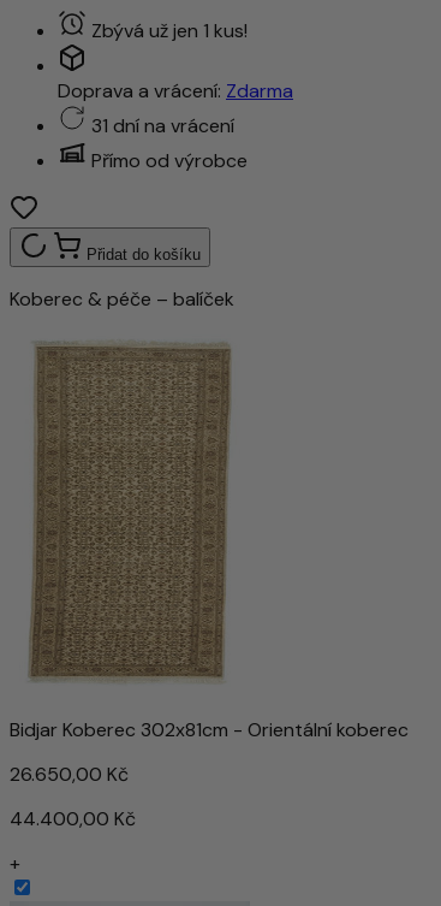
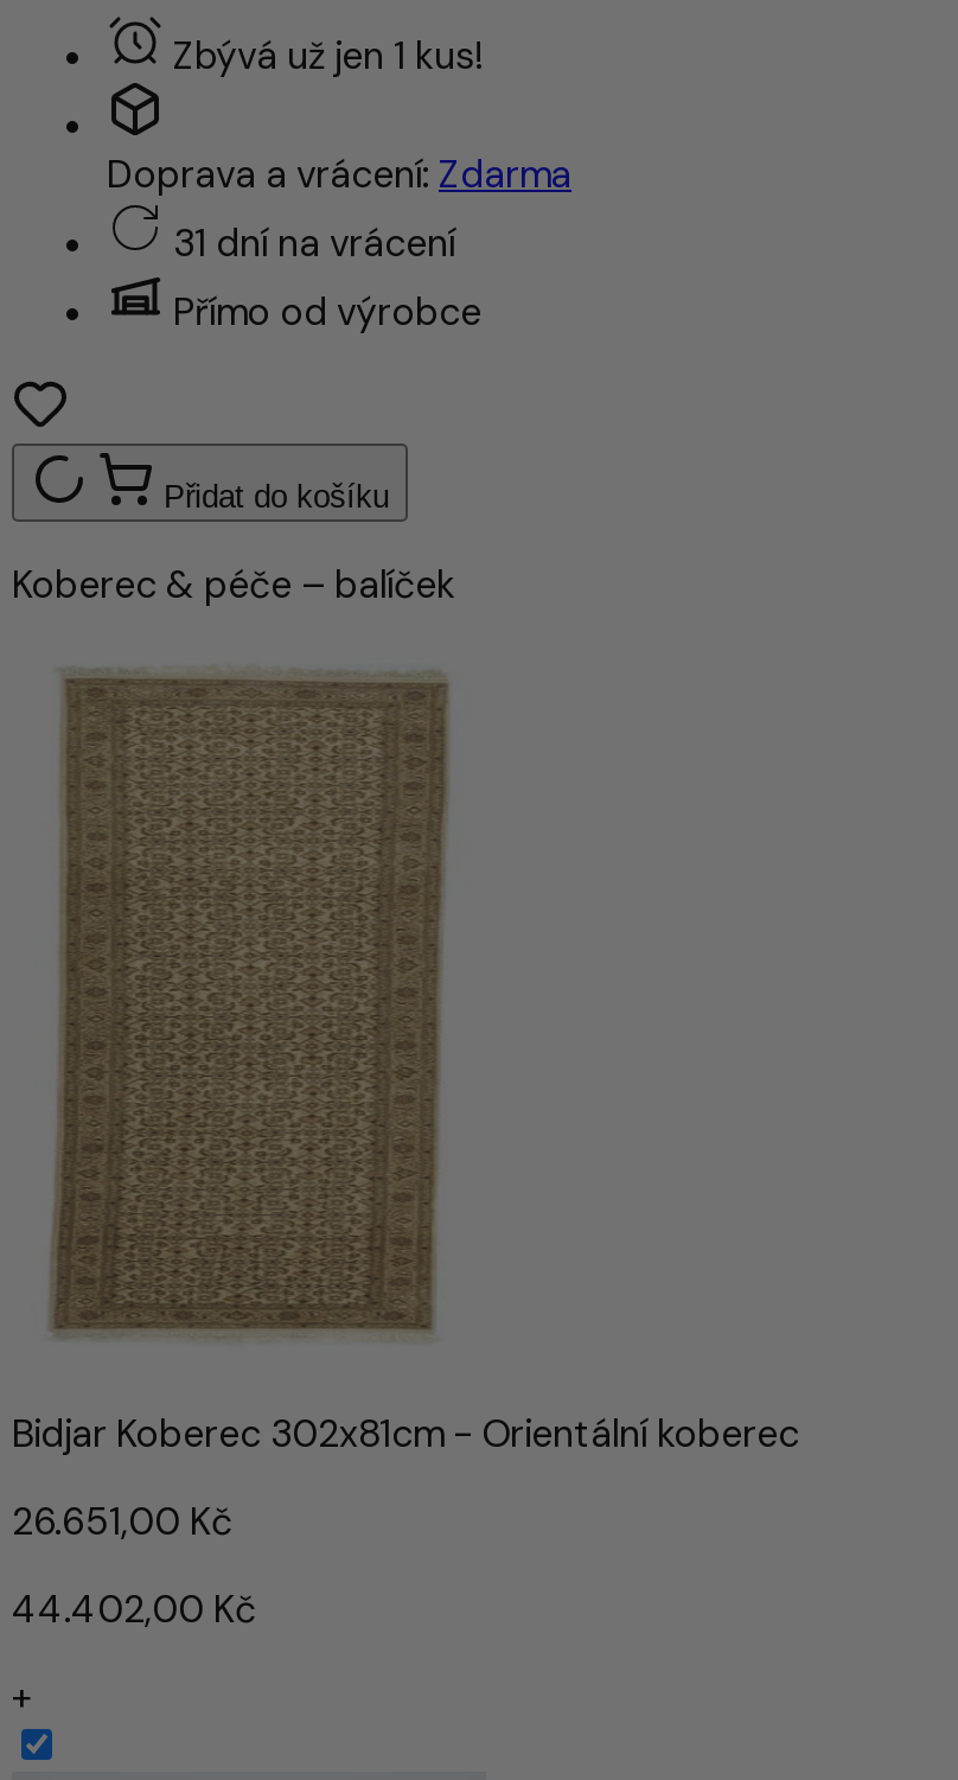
[10,761,129,787] 26.650,00 Kč -> [12,1496,232,1546] 26.651,00 Kč
[10,806,136,831] 44.400,00 Kč -> [12,1584,256,1634] 44.402,00 Kč

